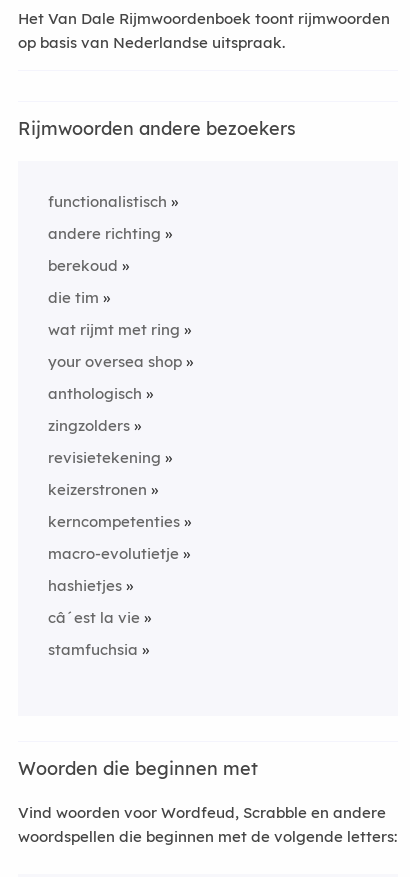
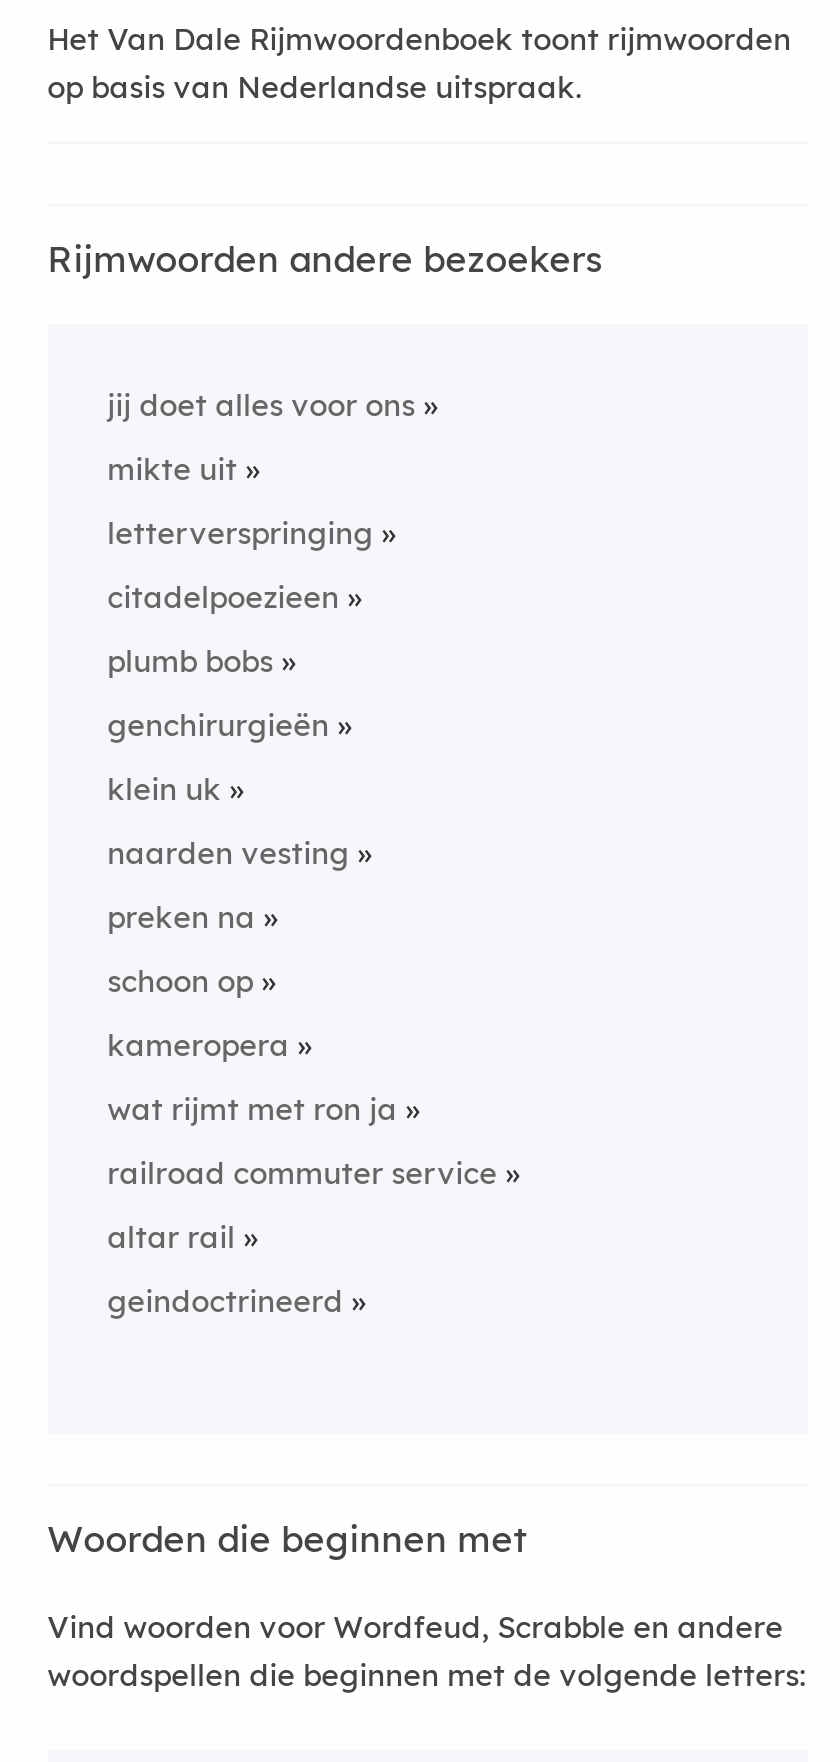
[48,192,167,211] functionalistisch -> [107,386,415,424] jij doet alles voor ons
[48,224,161,243] andere richting -> [107,450,237,488] mikte uit
[48,256,118,275] berekoud -> [107,514,373,552] letterverspringing
[48,288,99,307] die tim -> [107,578,339,616] citadelpoezieen
[48,320,180,339] wat rijmt met ring -> [107,642,273,680] plumb bobs
[48,352,182,371] your oversea shop -> [107,706,329,744] genchirurgieën
[48,384,142,403] anthologisch -> [107,770,221,808] klein uk
[48,416,130,435] zingzolders -> [107,834,349,872] naarden vesting
[48,448,161,467] revisietekening -> [107,898,255,936] preken na
[48,480,147,499] keizerstronen -> [107,962,253,1000] schoon op
[48,512,180,531] kerncompetenties -> [107,1026,289,1064] kameropera
[48,544,179,563] macro-evolutietje -> [107,1090,397,1128] wat rijmt met ron ja
[48,576,122,595] hashietjes -> [107,1154,497,1192] railroad commuter service
[48,608,140,627] câ´est la vie -> [107,1218,235,1256] altar rail
[48,640,138,659] stamfuchsia -> [107,1282,343,1320] geindoctrineerd

